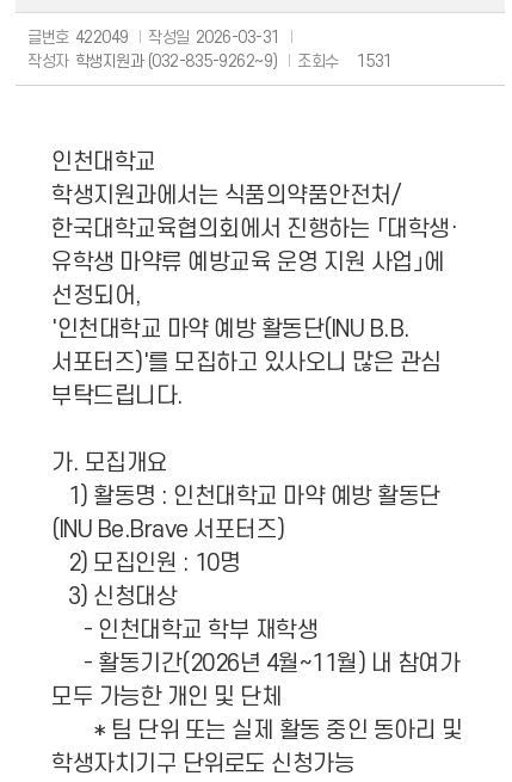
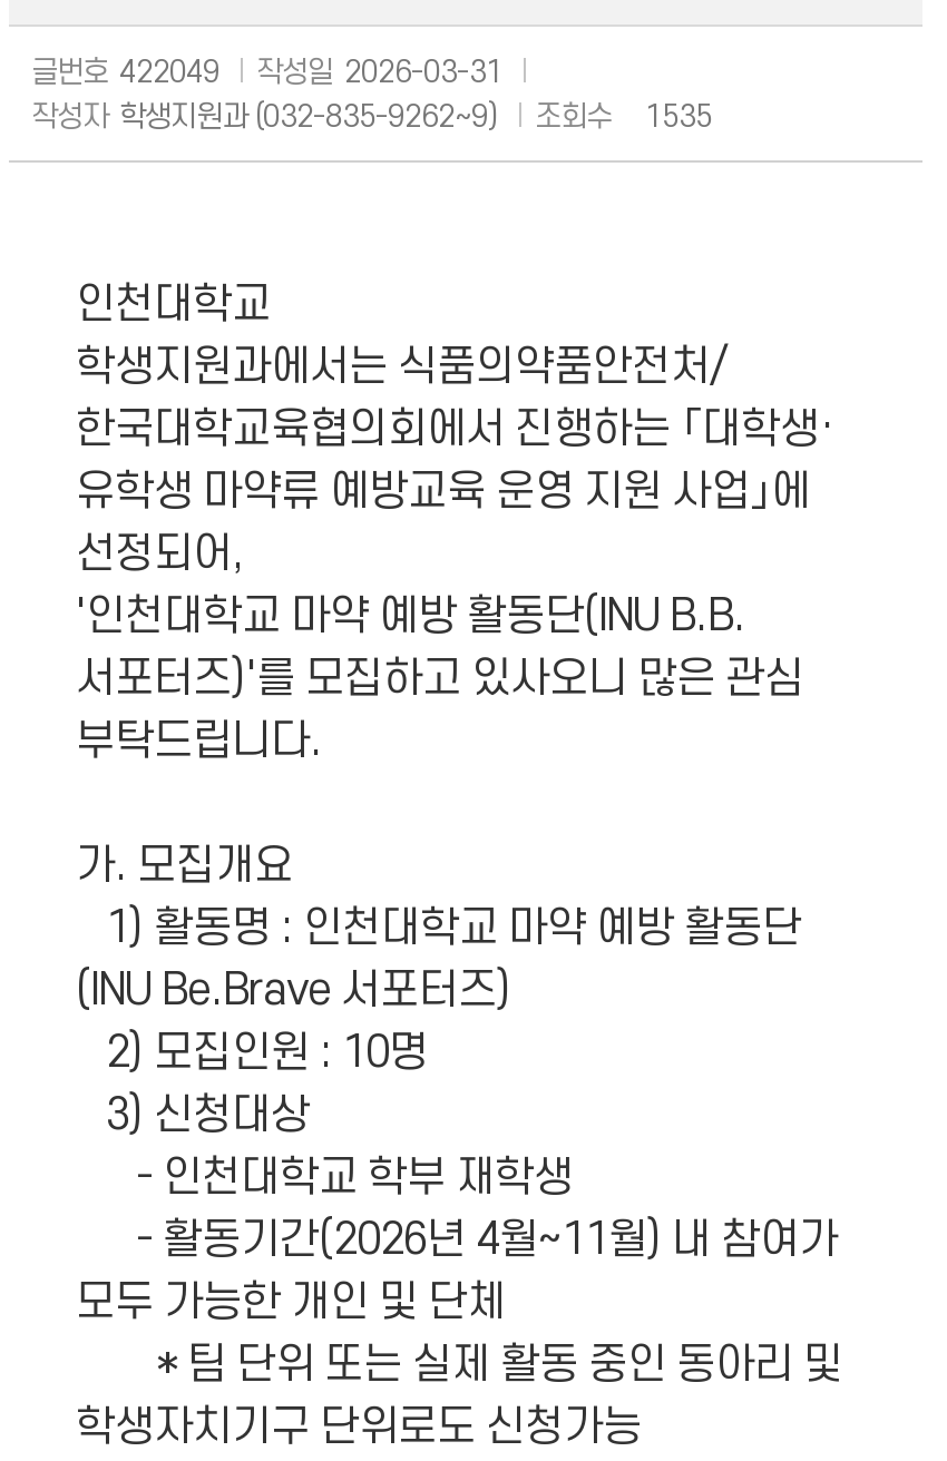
[27,52,392,70] 작성자 학생지원과 (032-835-9262~9) 조회수 1531 -> [31,100,712,133] 작성자 학생지원과 (032-835-9262~9) 조회수 1535

